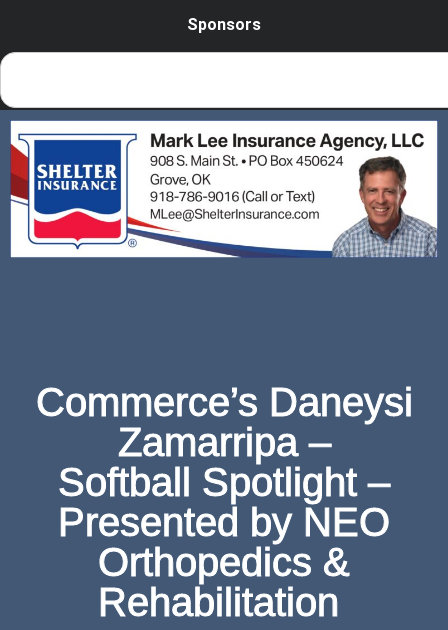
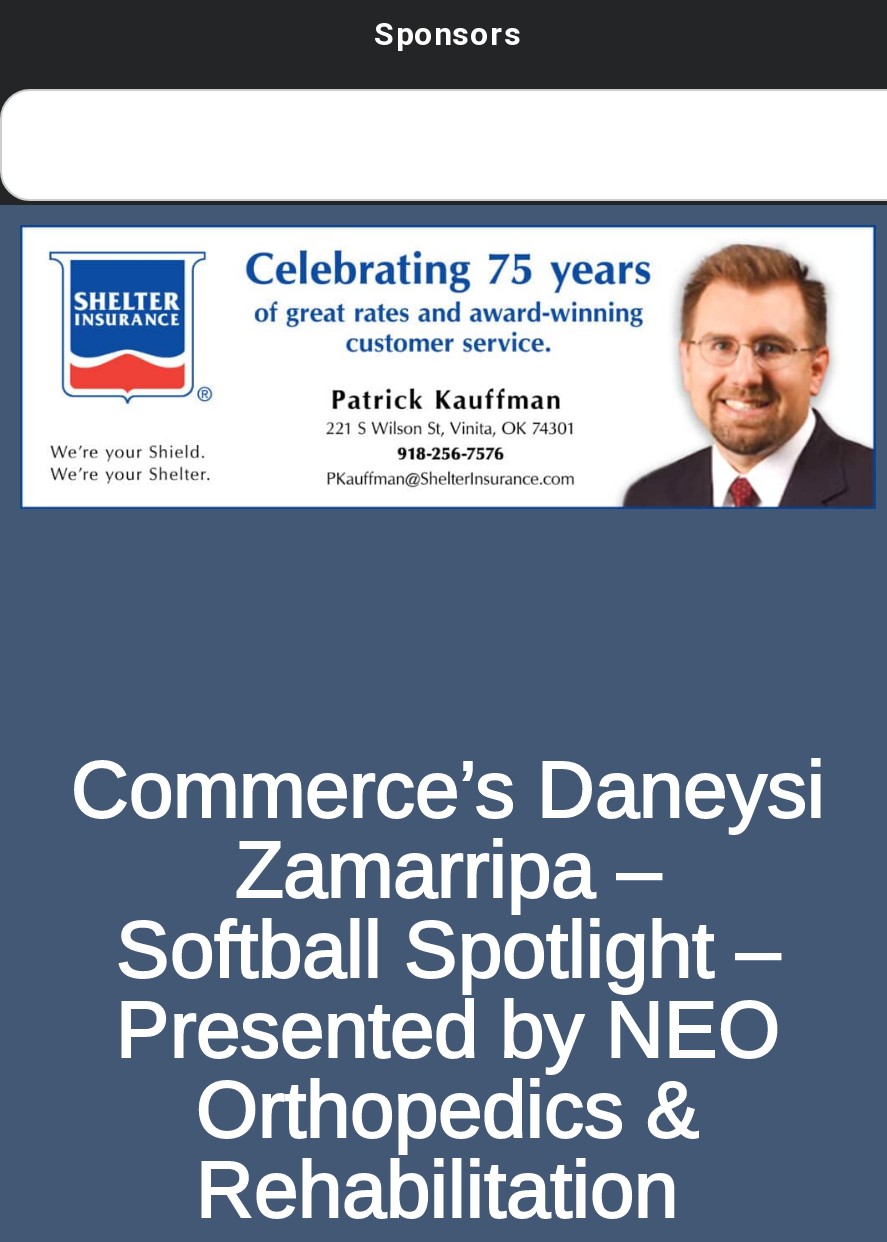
[10,120,438,261] [image] -> [20,225,876,509] [image]

